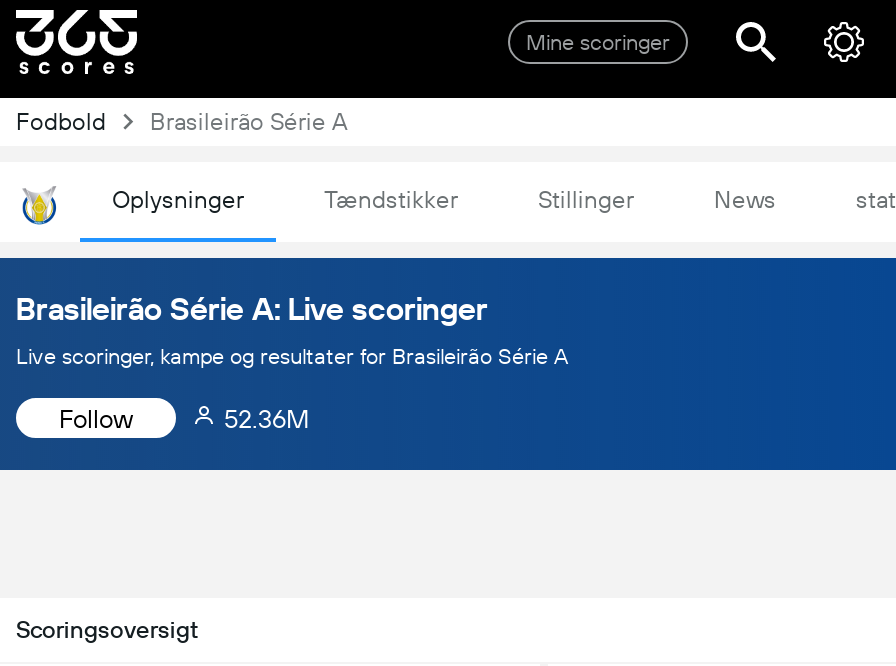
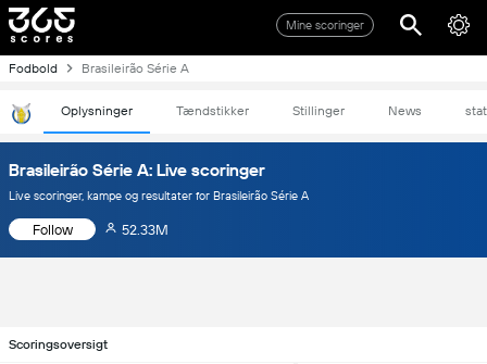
[224,403,310,433] 52.36M -> [122,221,168,237] 52.33M

